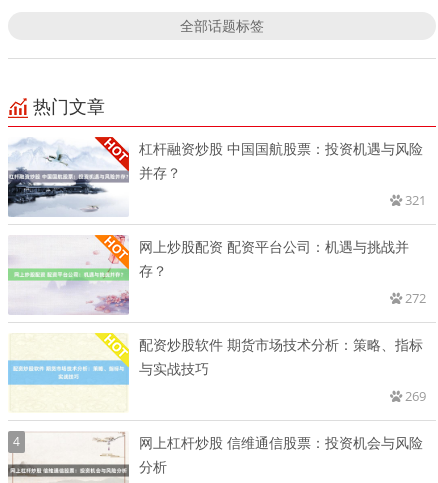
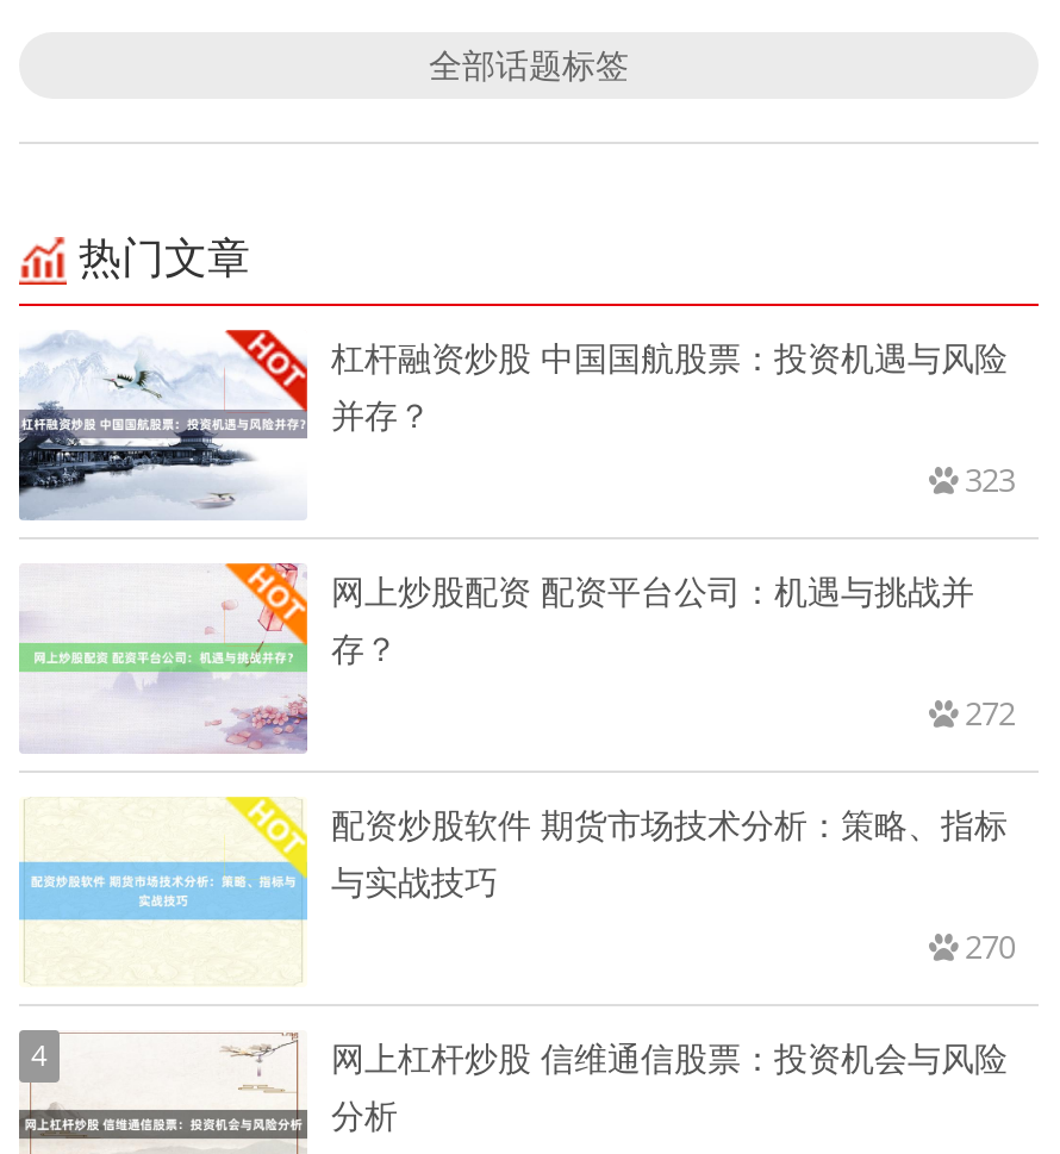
[405,191,426,209] 321 -> [965,458,1015,501] 323
[405,387,426,405] 269 -> [965,925,1015,968] 270

